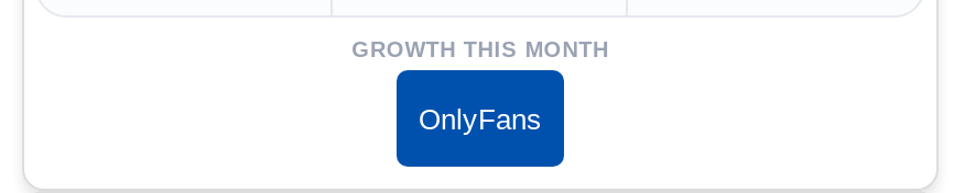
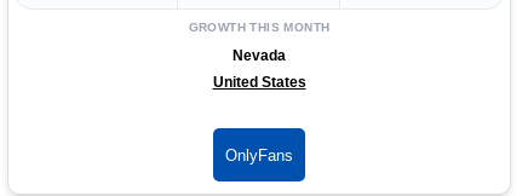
none -> [213,47,306,91] Nevada | United States

